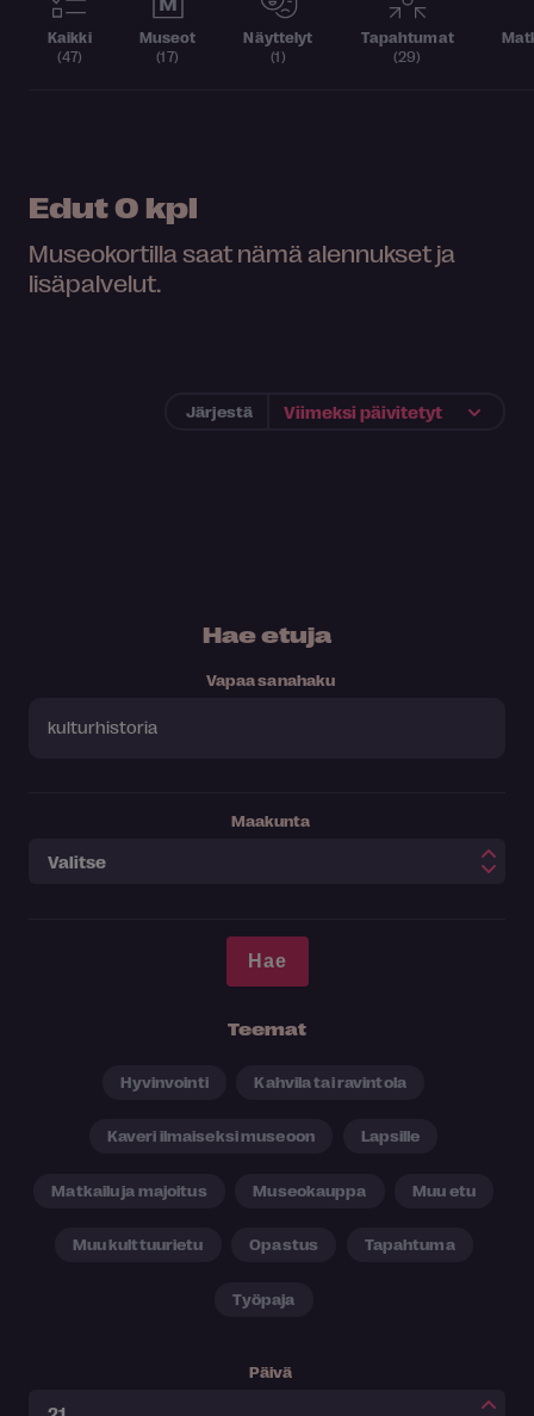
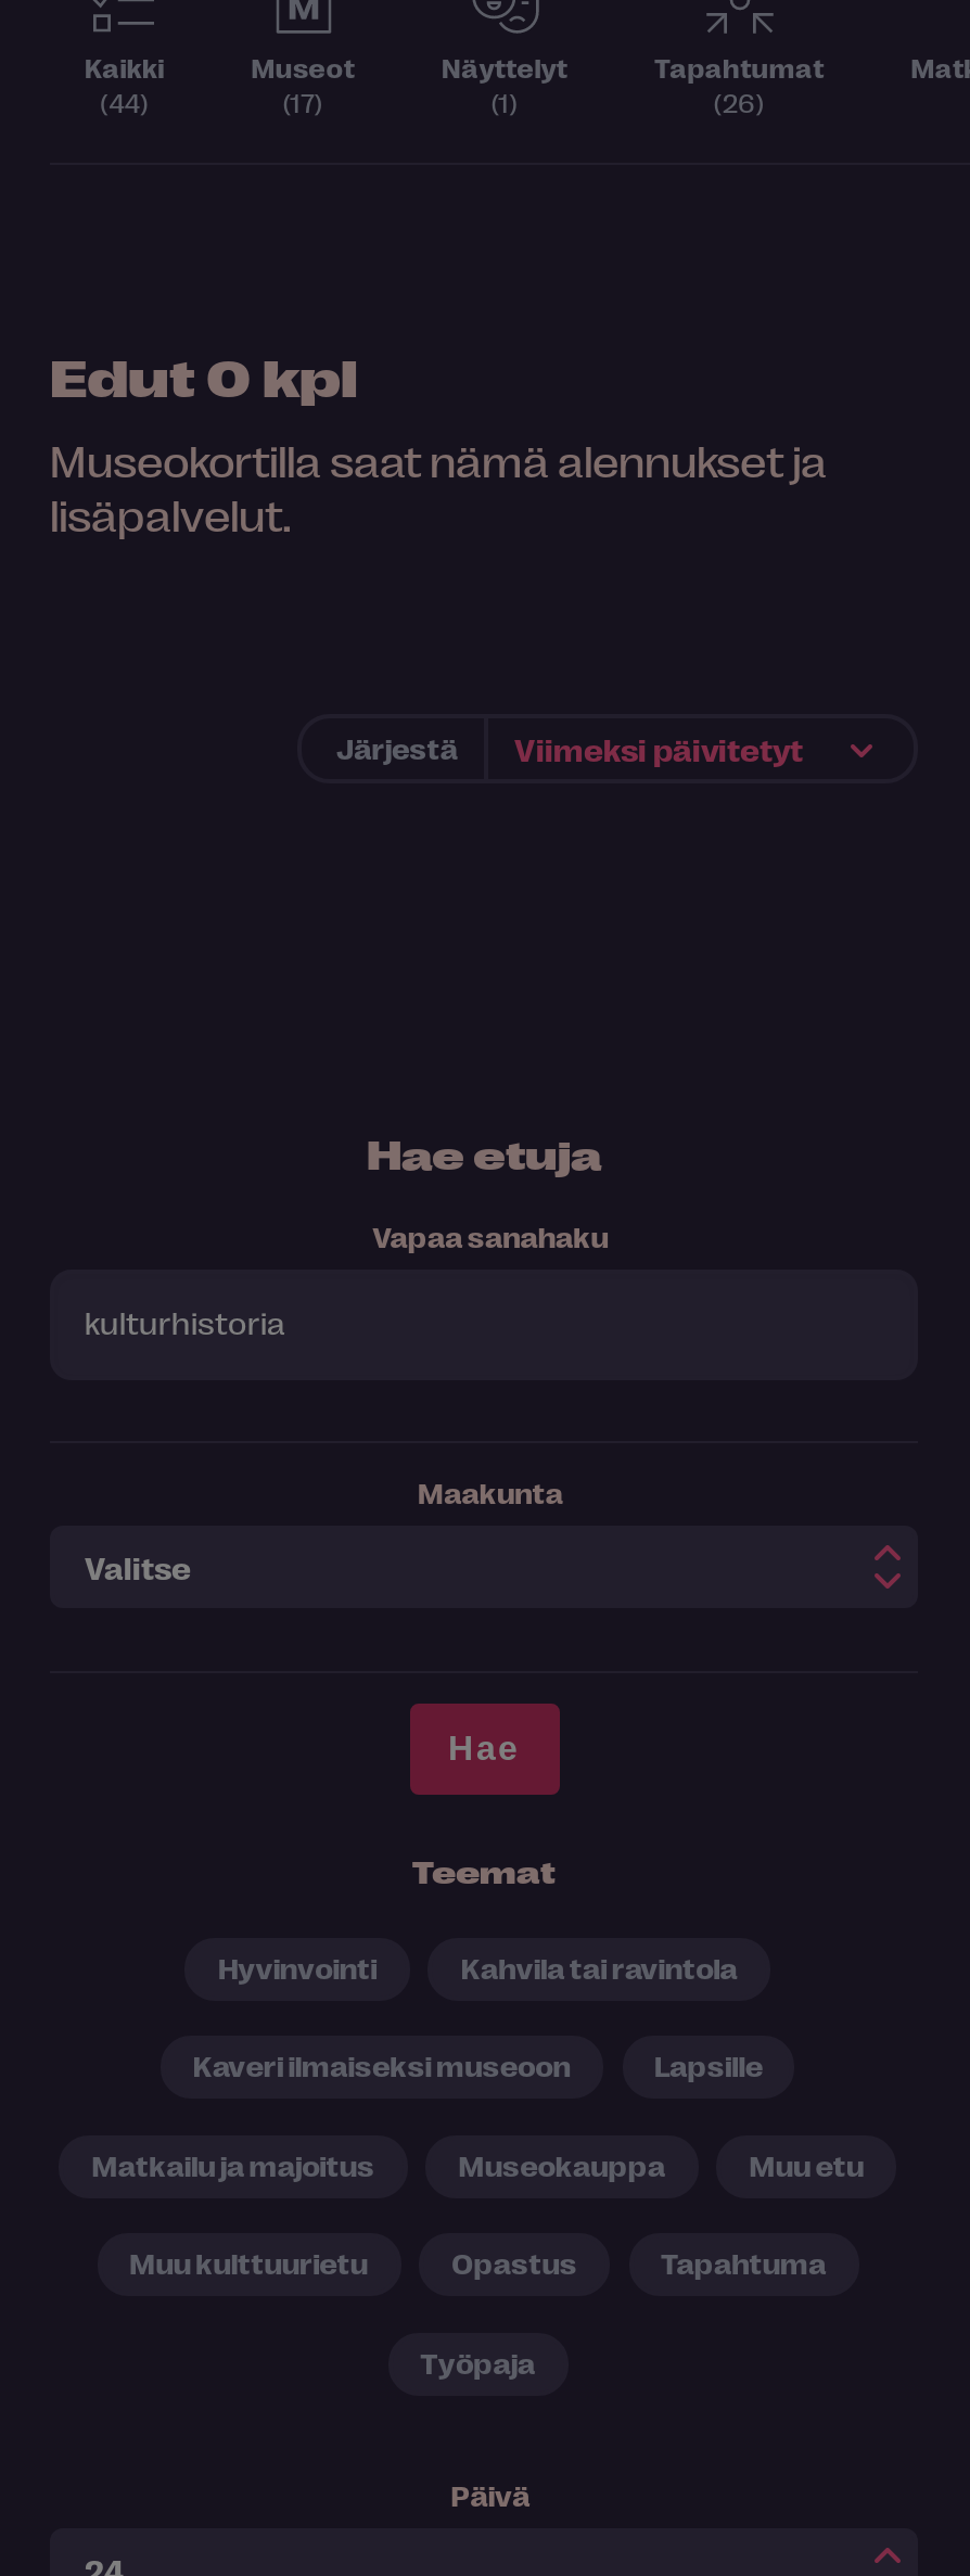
[57,48,82,64] (47) -> [100,87,149,117] (44)
[393,48,421,64] (29) -> [714,87,765,117] (26)

